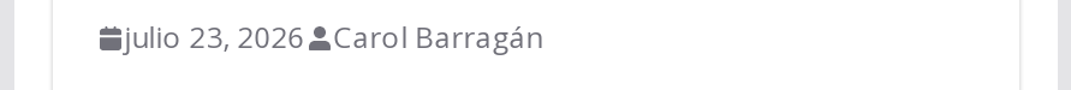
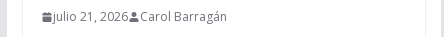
[124,17,543,58] julio 23, 2026 Carol Barragán -> [53,8,227,25] julio 21, 2026 Carol Barragán

